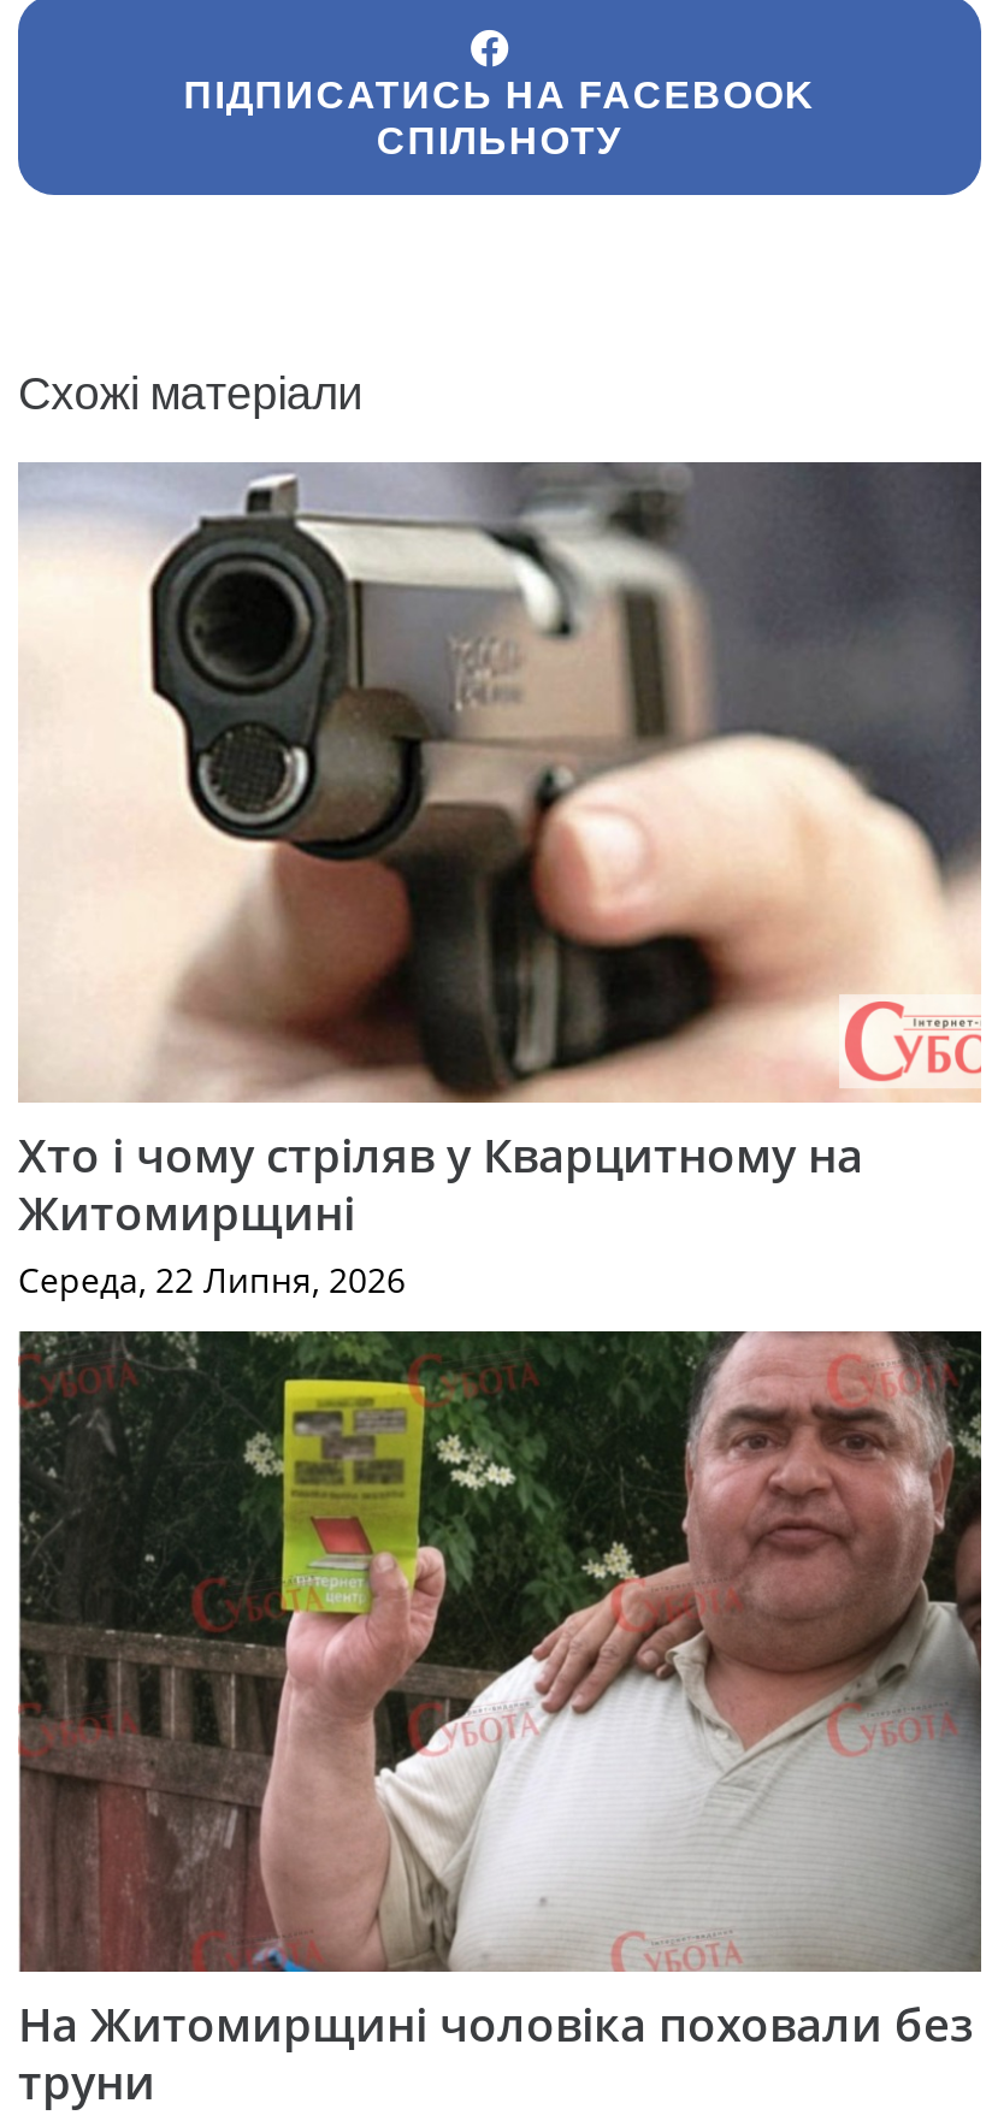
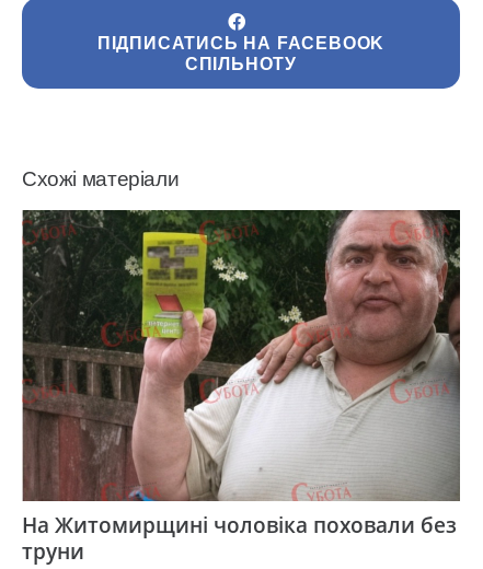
[18,460,981,1302] [image] | Хто і чому стріляв у Кварцитному на | Житомирщині | Середа, 22 Липня, 2026 -> none

